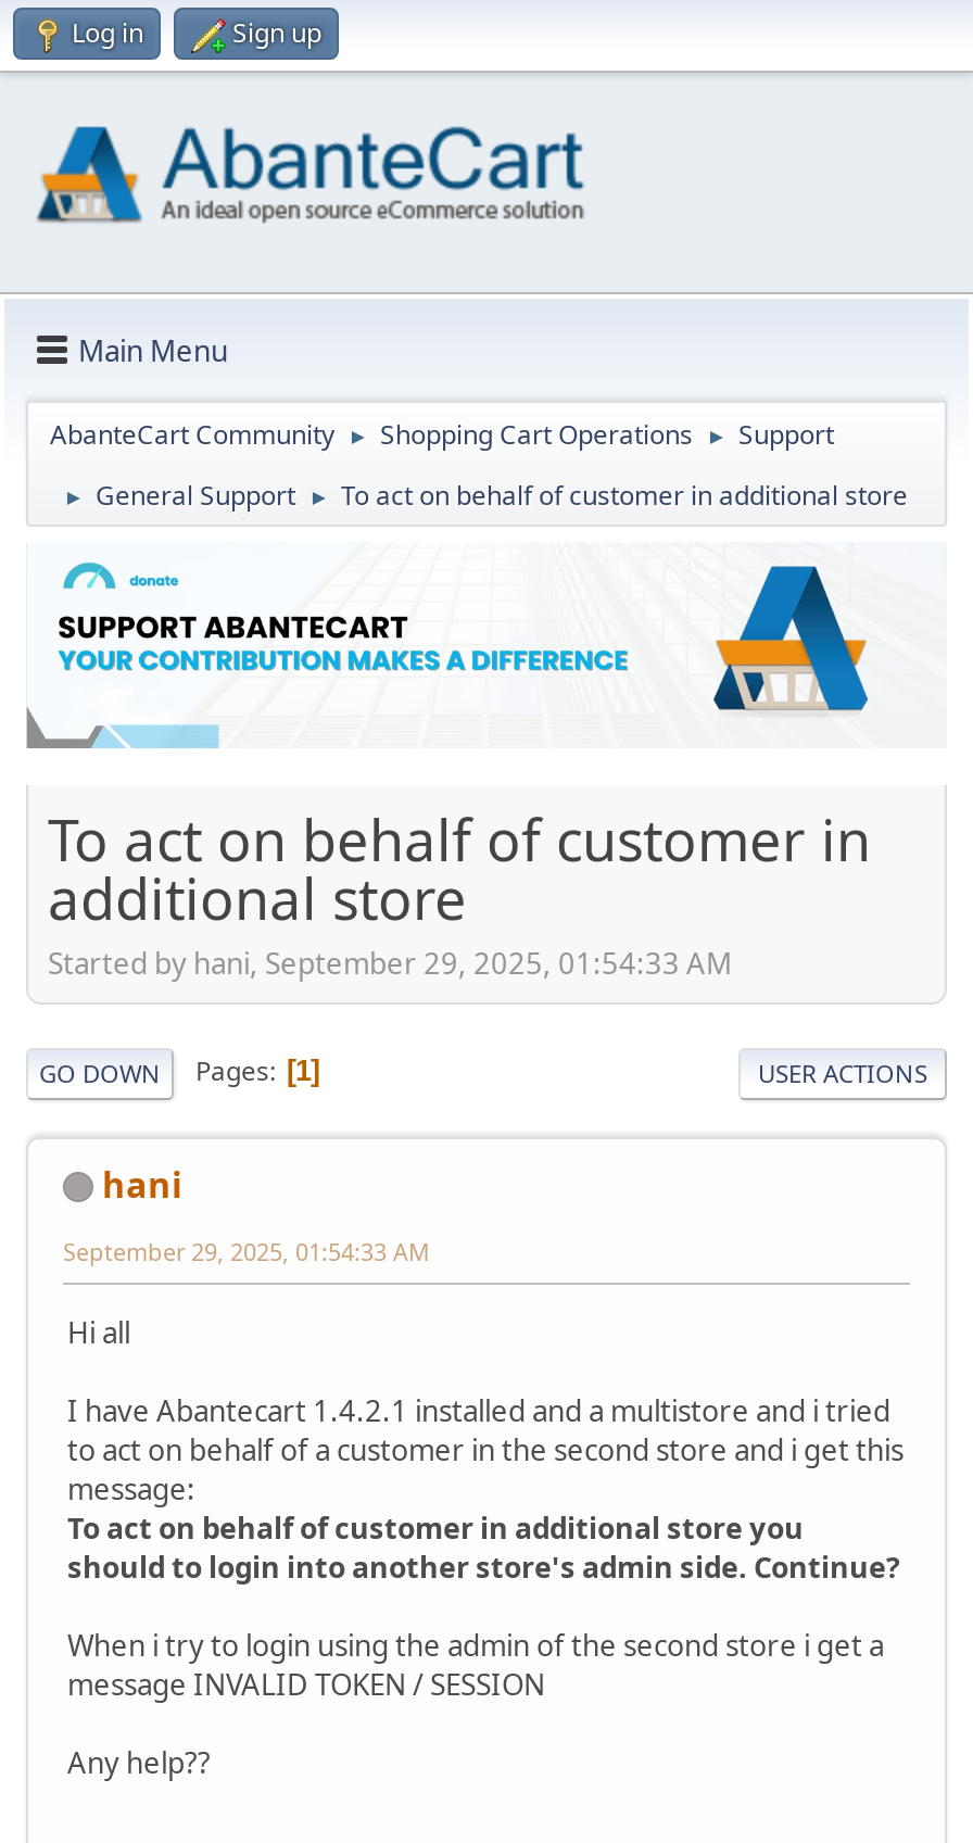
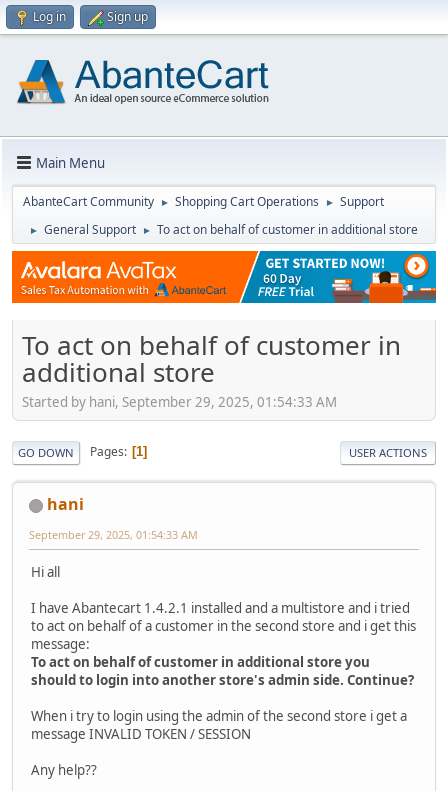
[26,559,947,750] [image] -> [11,250,437,304] [image]

